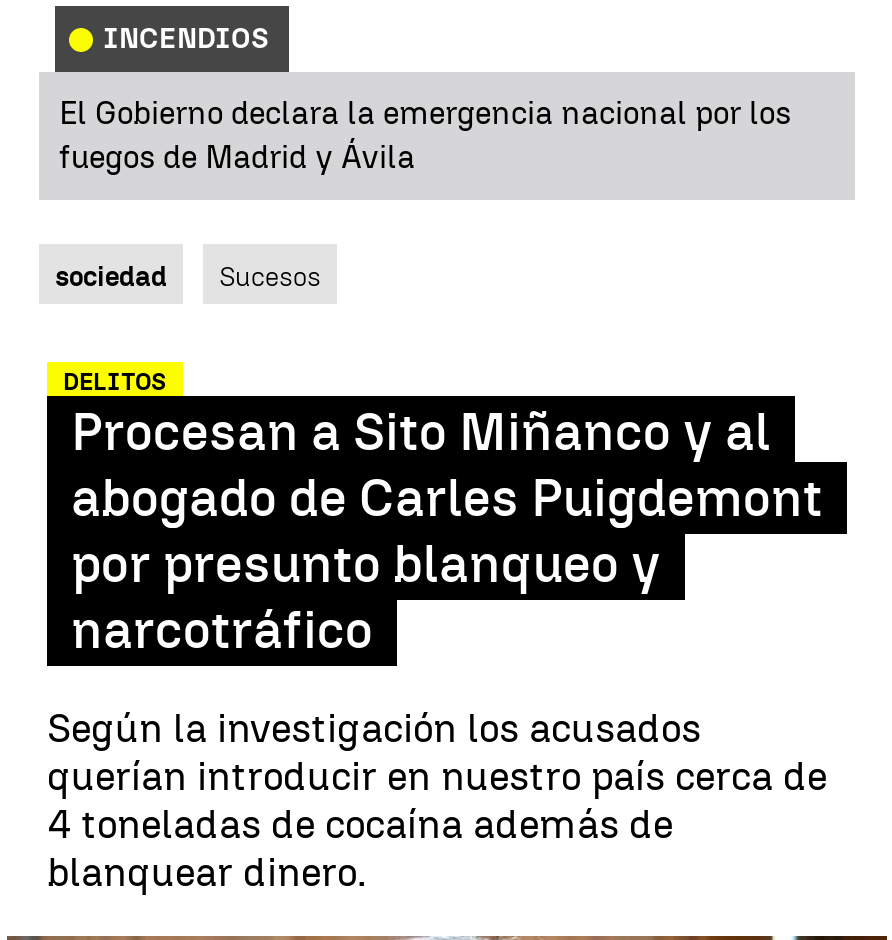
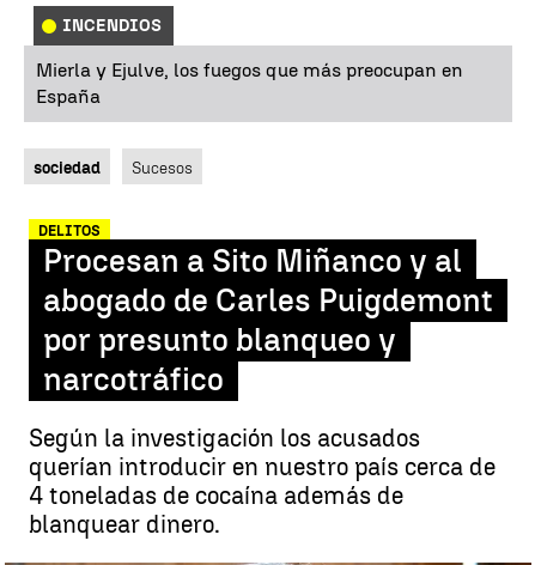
[59,94,791,176] El Gobierno declara la emergencia nacional por los | fuegos de Madrid y Ávila -> [36,59,463,108] Mierla y Ejulve, los fuegos que más preocupan en | España

